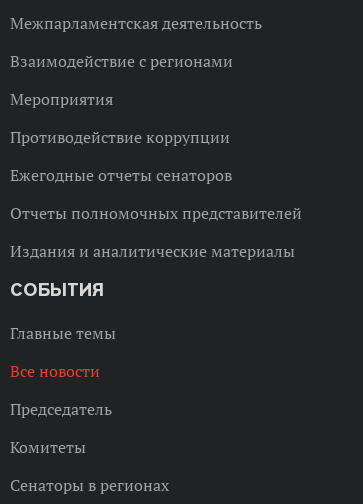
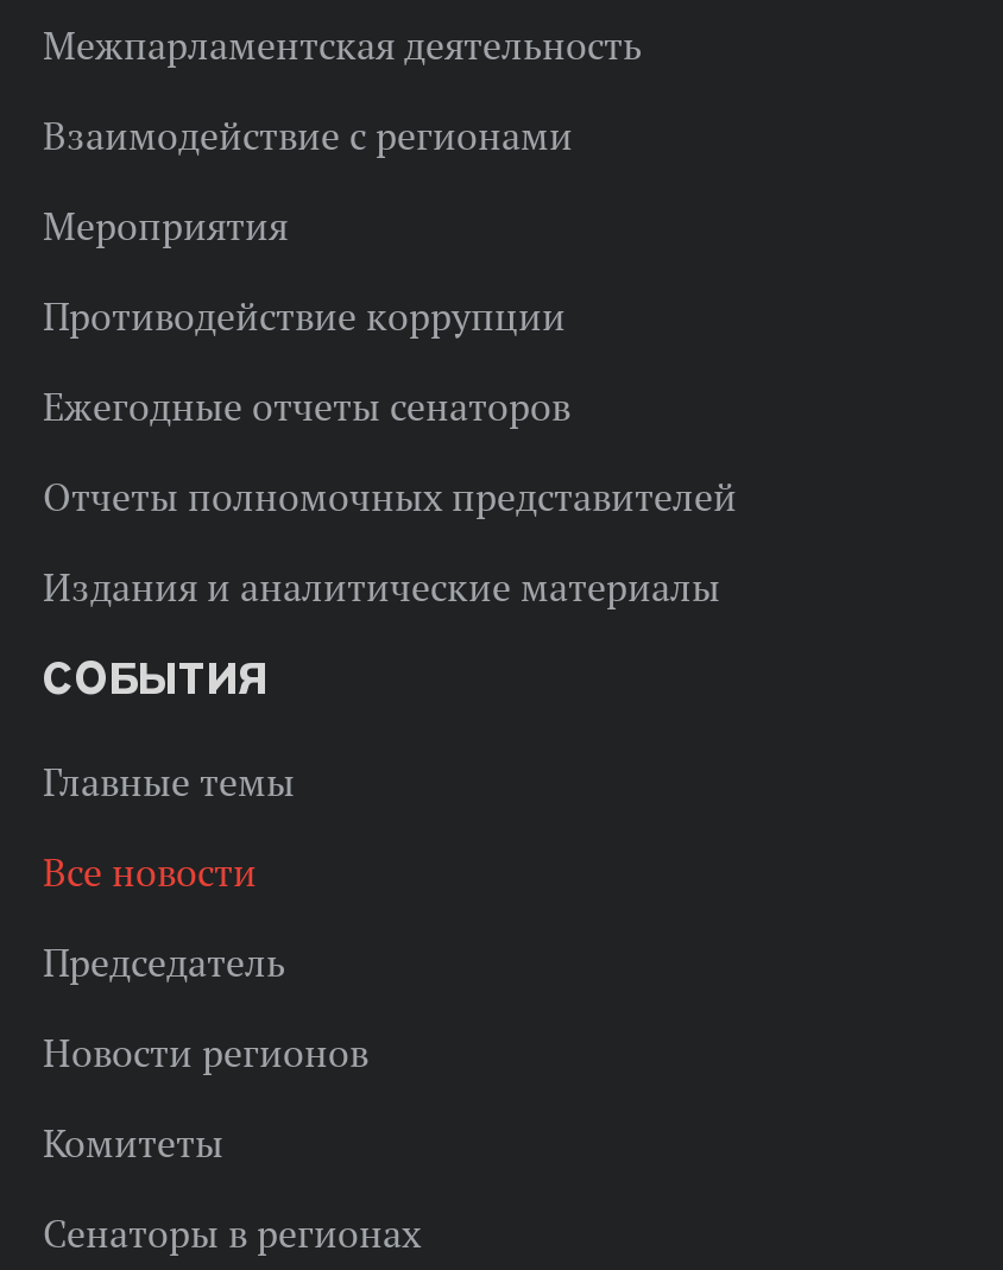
none -> [43,1029,368,1076] Новости регионов

